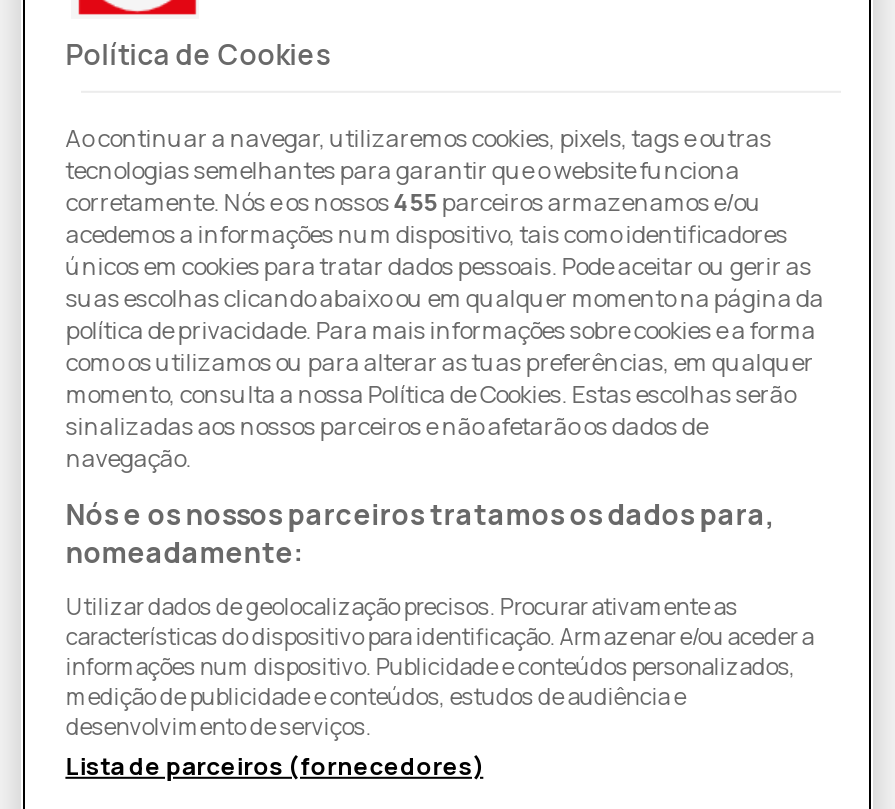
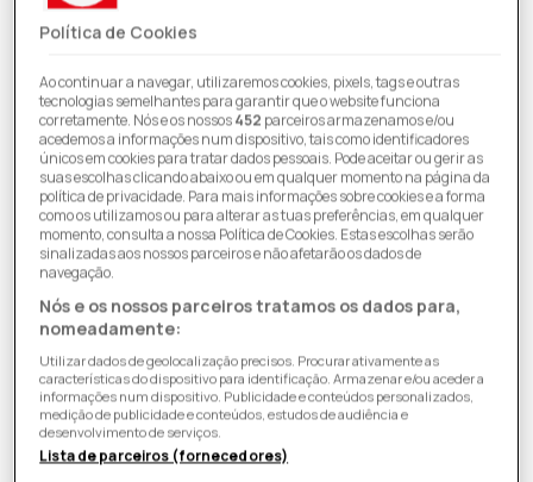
[65,185,761,219] corretamente. Nós e os nossos455 parceiros armazenamos e/ou -> [39,110,455,130] corretamente. Nós e os nossos452 parceiros armazenamos e/ou

